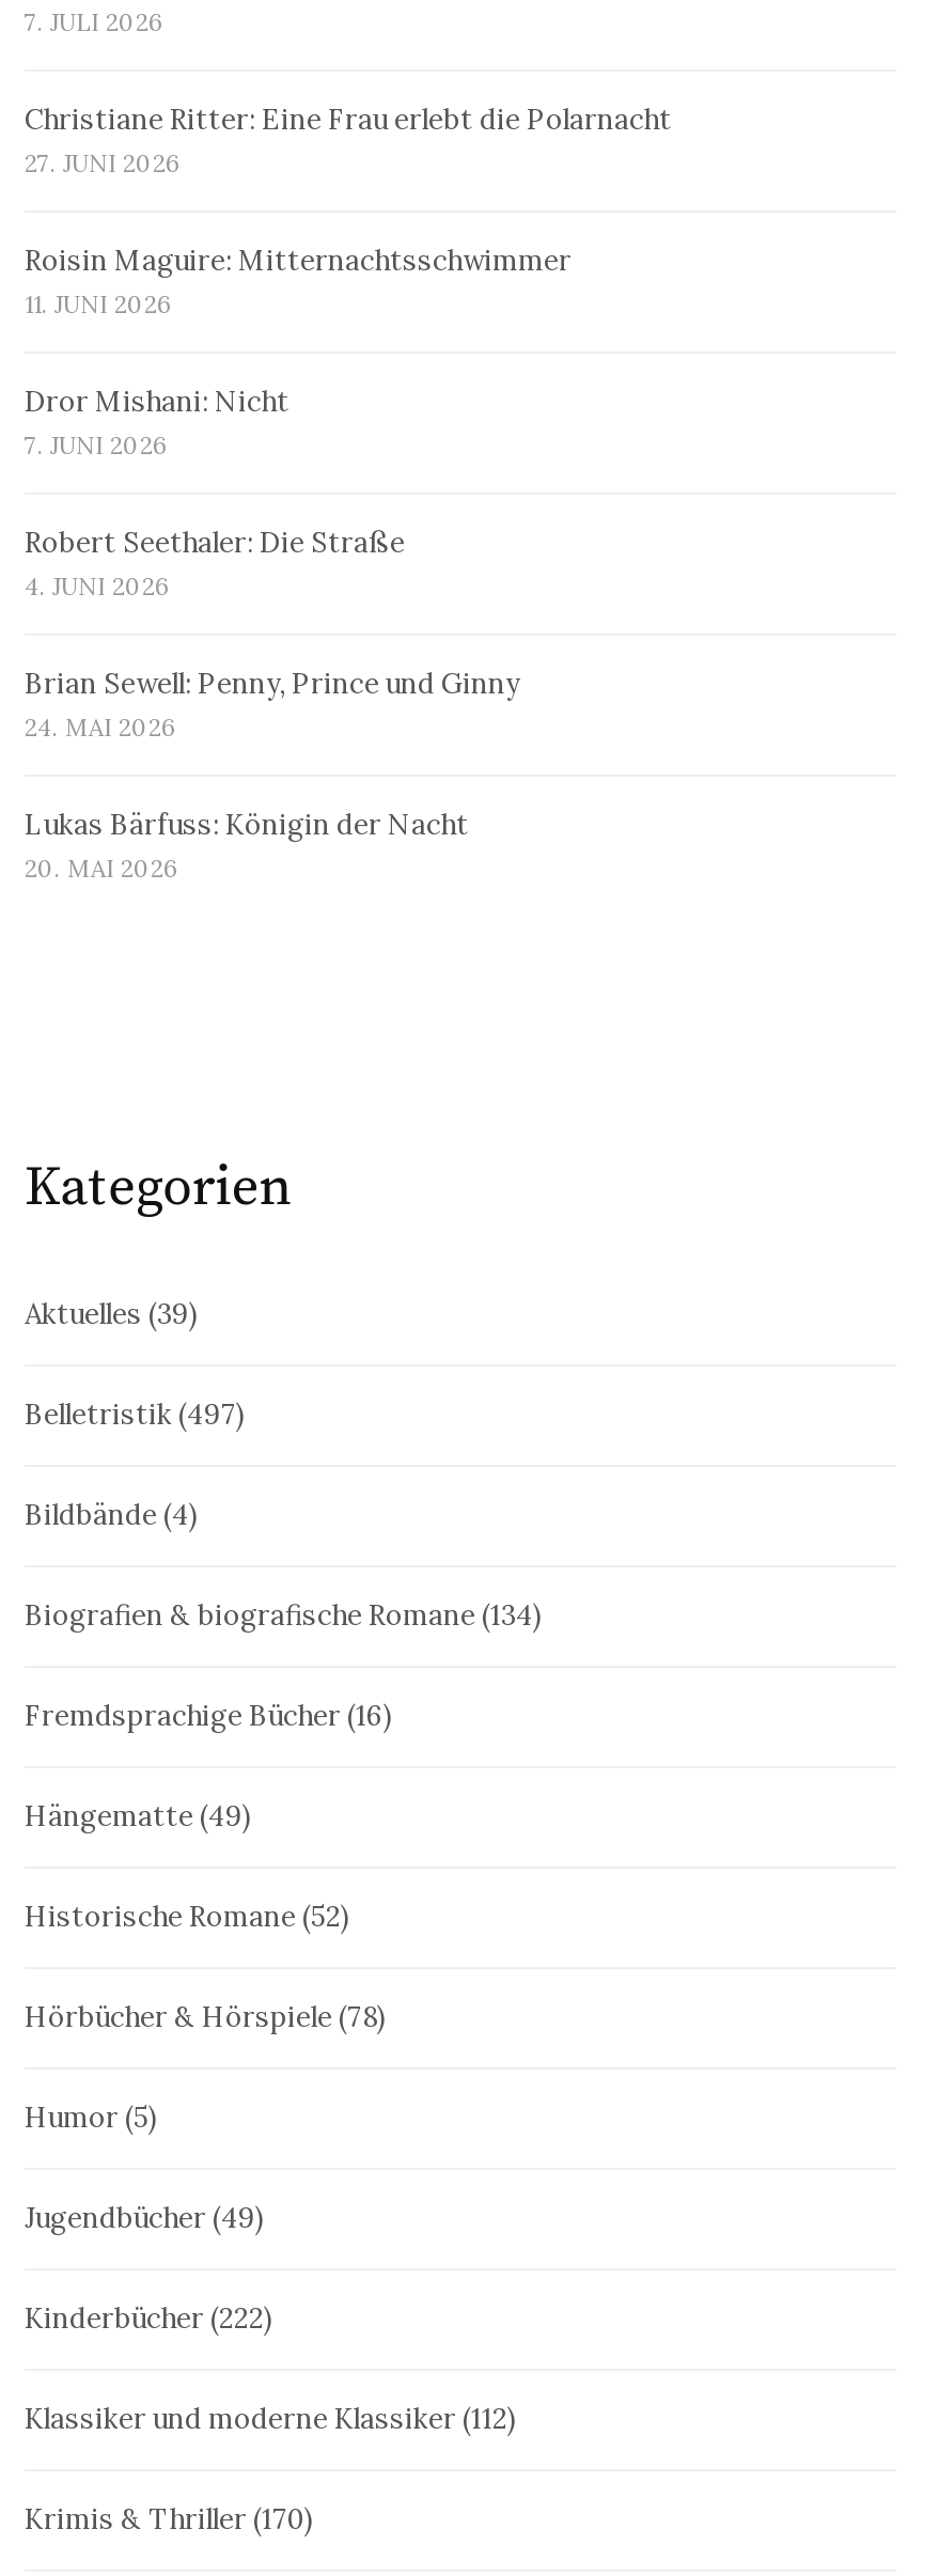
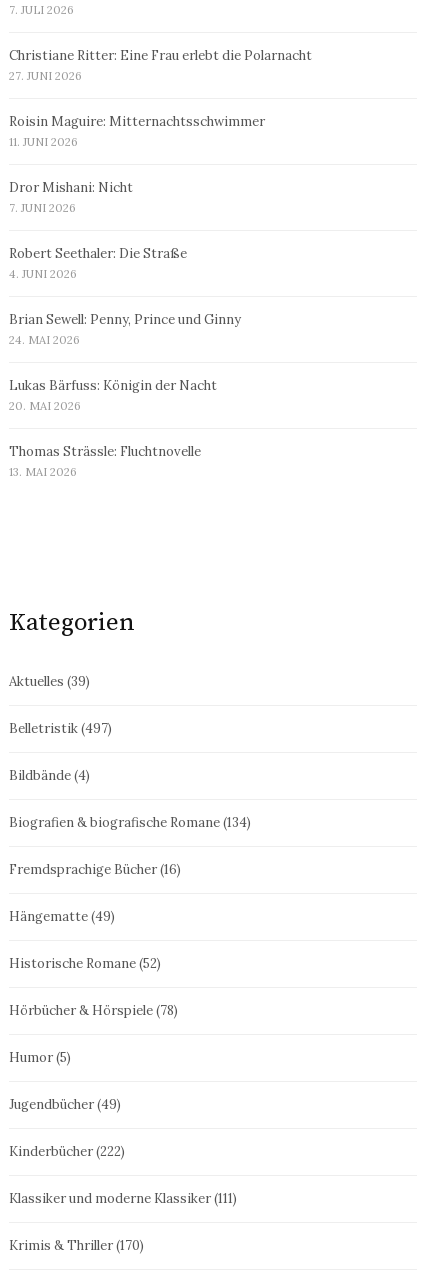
none -> [9,443,201,479] Thomas Strässle: Fluchtnovelle | 13. MAI 2026
[25,2402,516,2438] Klassiker und moderne Klassiker (112) -> [9,1190,237,1207] Klassiker und moderne Klassiker (111)

